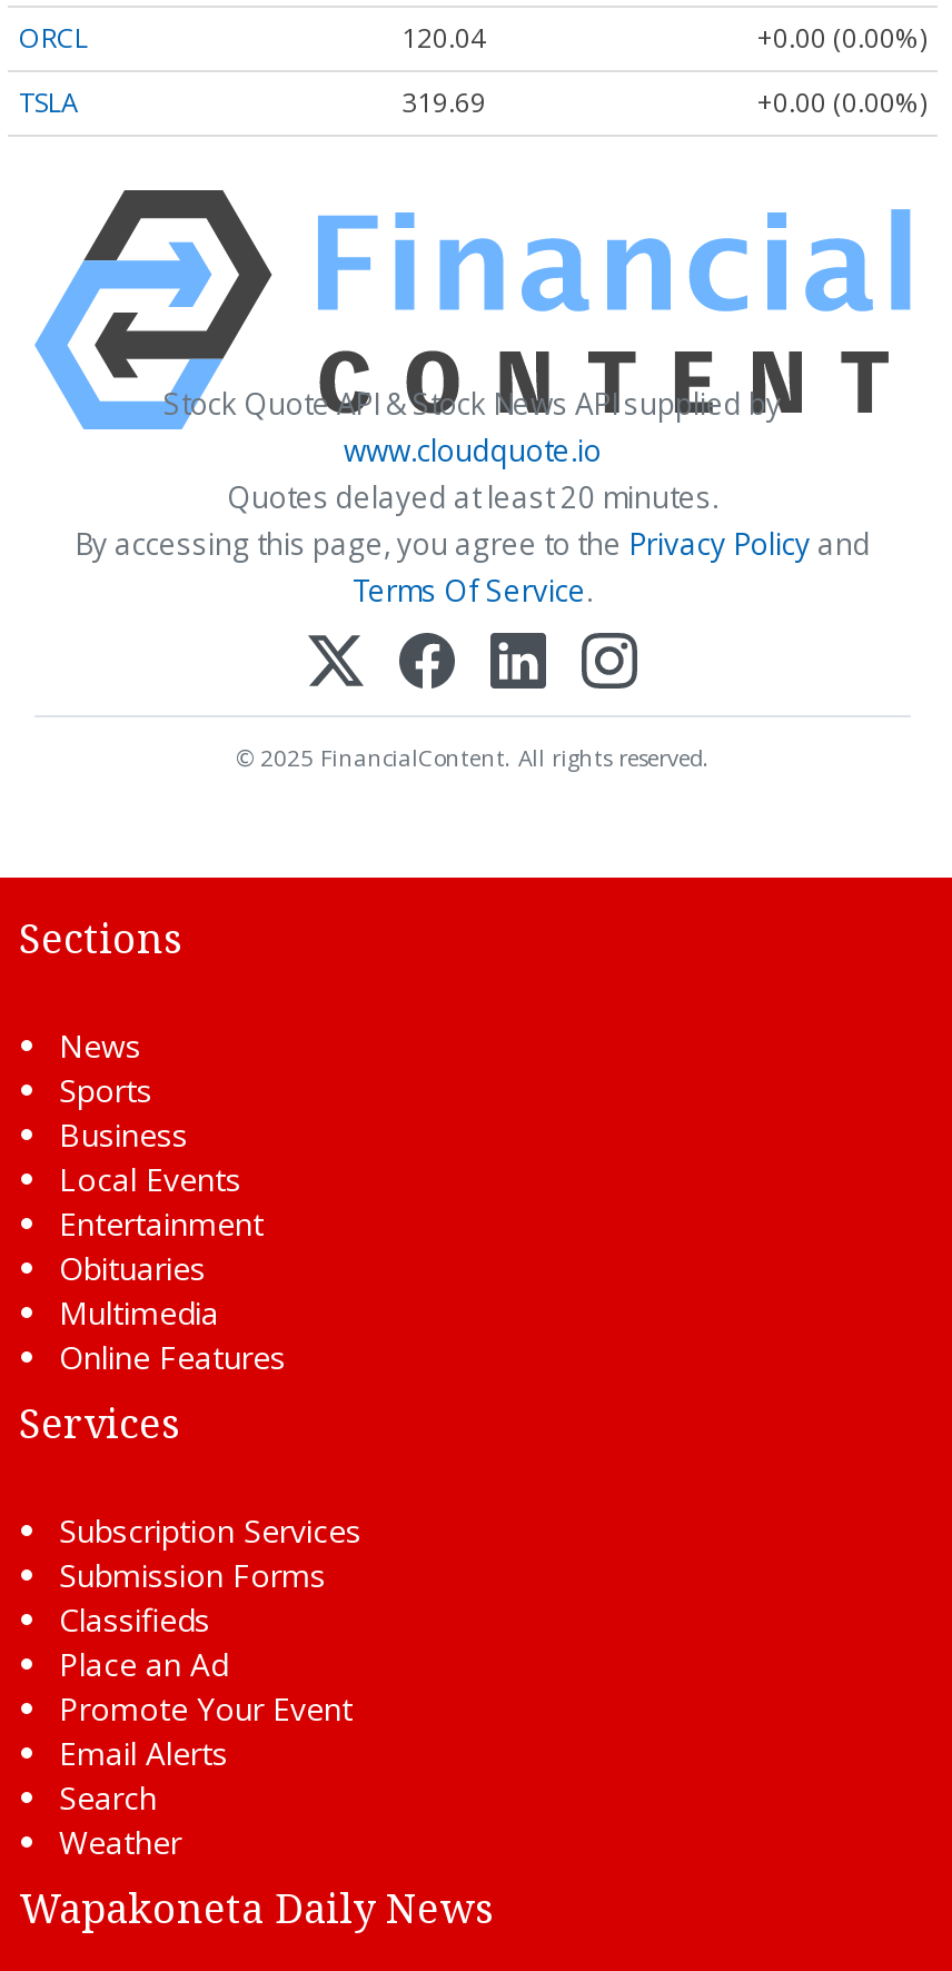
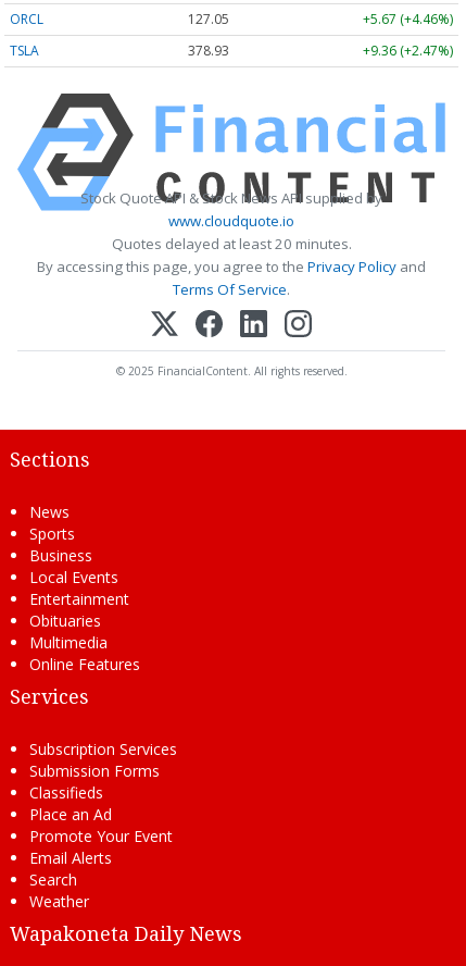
[401,18,486,56] 120.04 -> [188,9,229,28] 127.05
[757,18,926,56] +0.00 (0.00%) -> [363,9,453,28] +5.67 (+4.46%)
[401,82,486,120] 319.69 -> [188,41,229,59] 378.93
[757,82,926,120] +0.00 (0.00%) -> [363,41,453,59] +9.36 (+2.47%)

